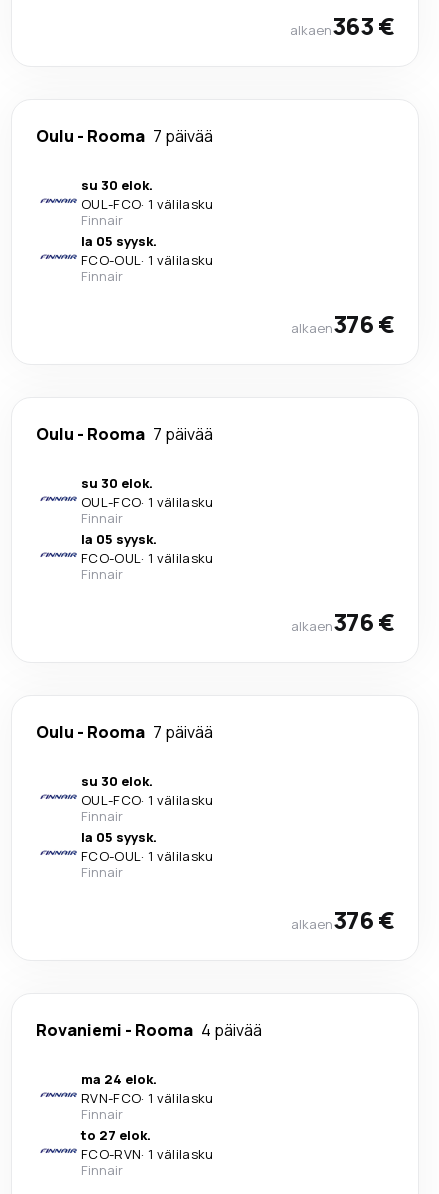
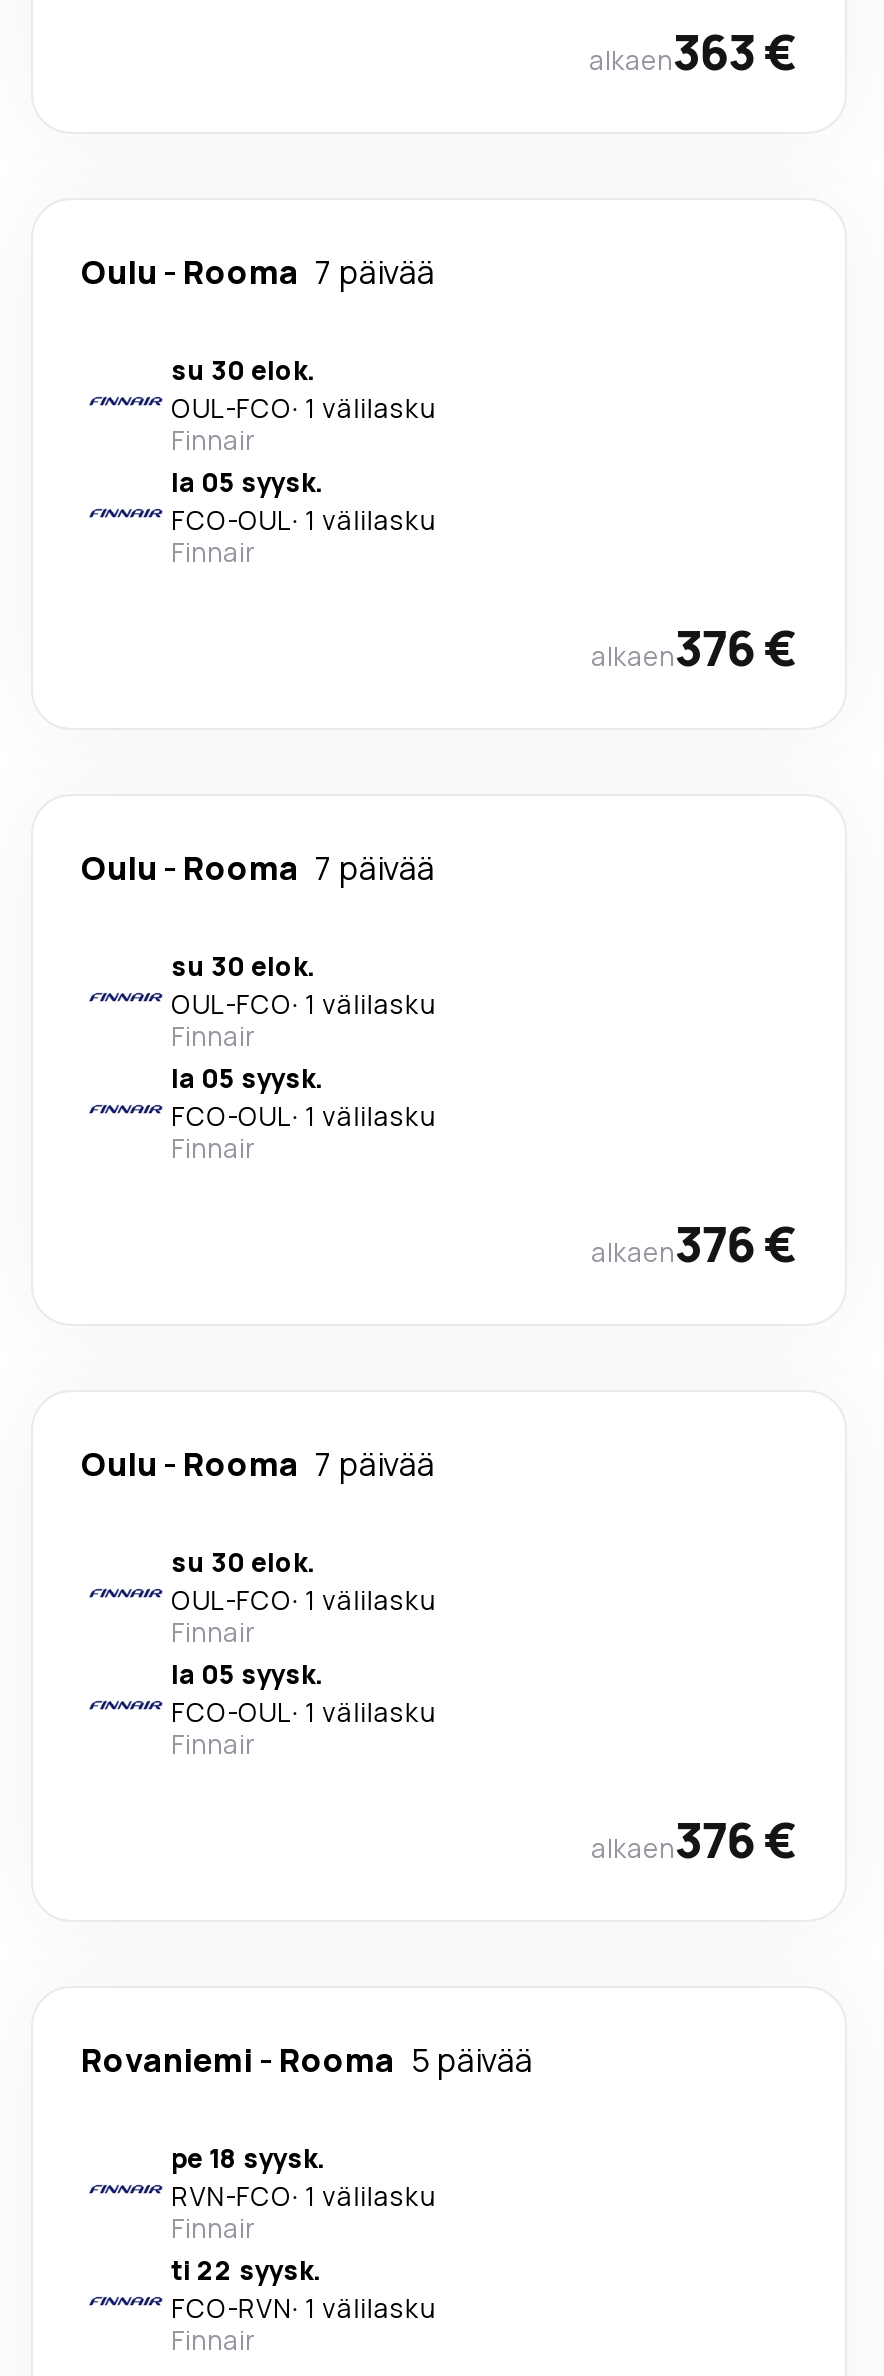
[36,1019,262,1041] Rovaniemi - Rooma 4 päivää -> [81,2038,533,2082] Rovaniemi - Rooma 5 päivää
[81,1070,157,1088] ma 24 elok. -> [171,2140,325,2176] pe 18 syysk.
[81,1126,151,1144] to 27 elok. -> [171,2252,321,2288] ti 22 syysk.

